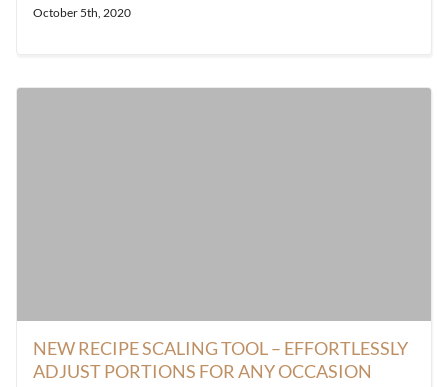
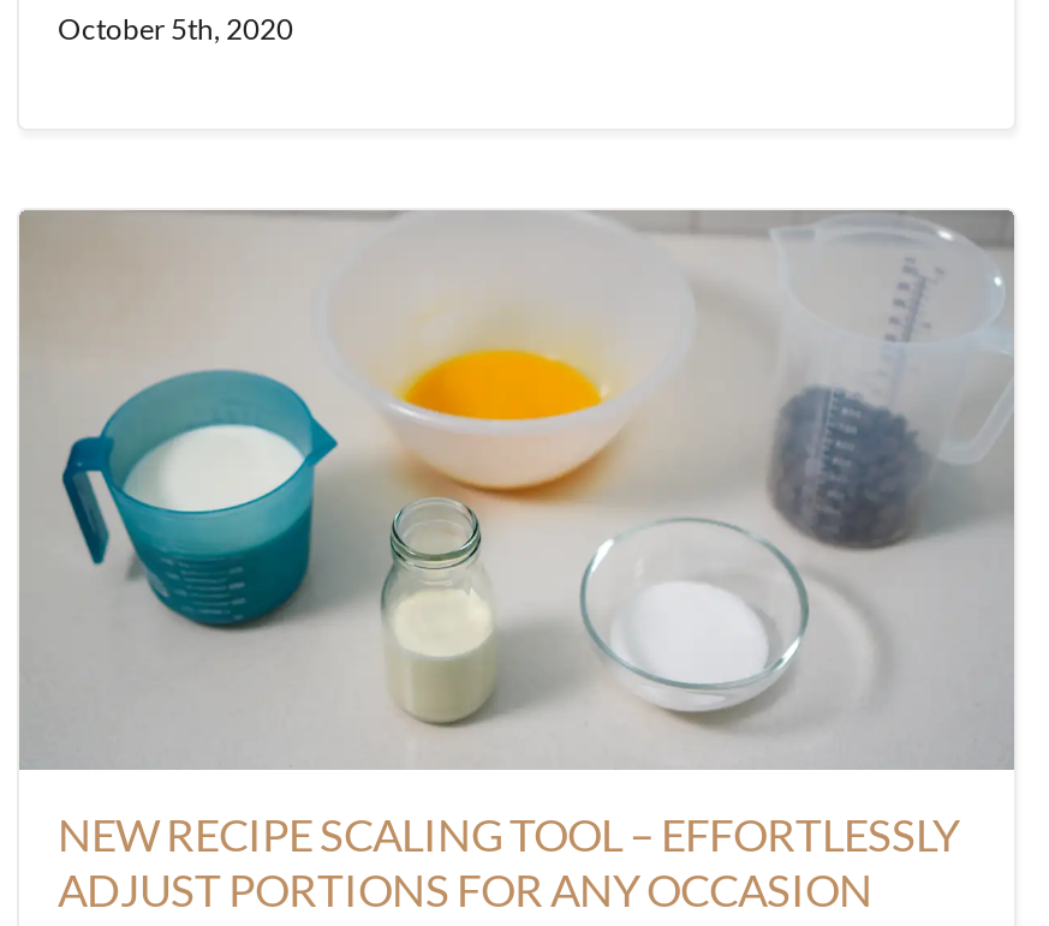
none -> [22,213,1012,729] [image]

